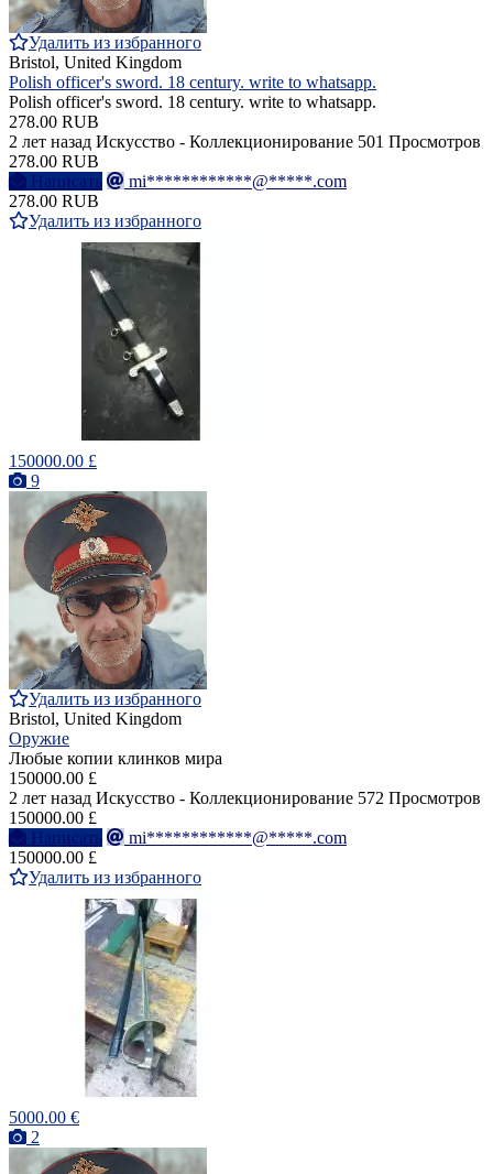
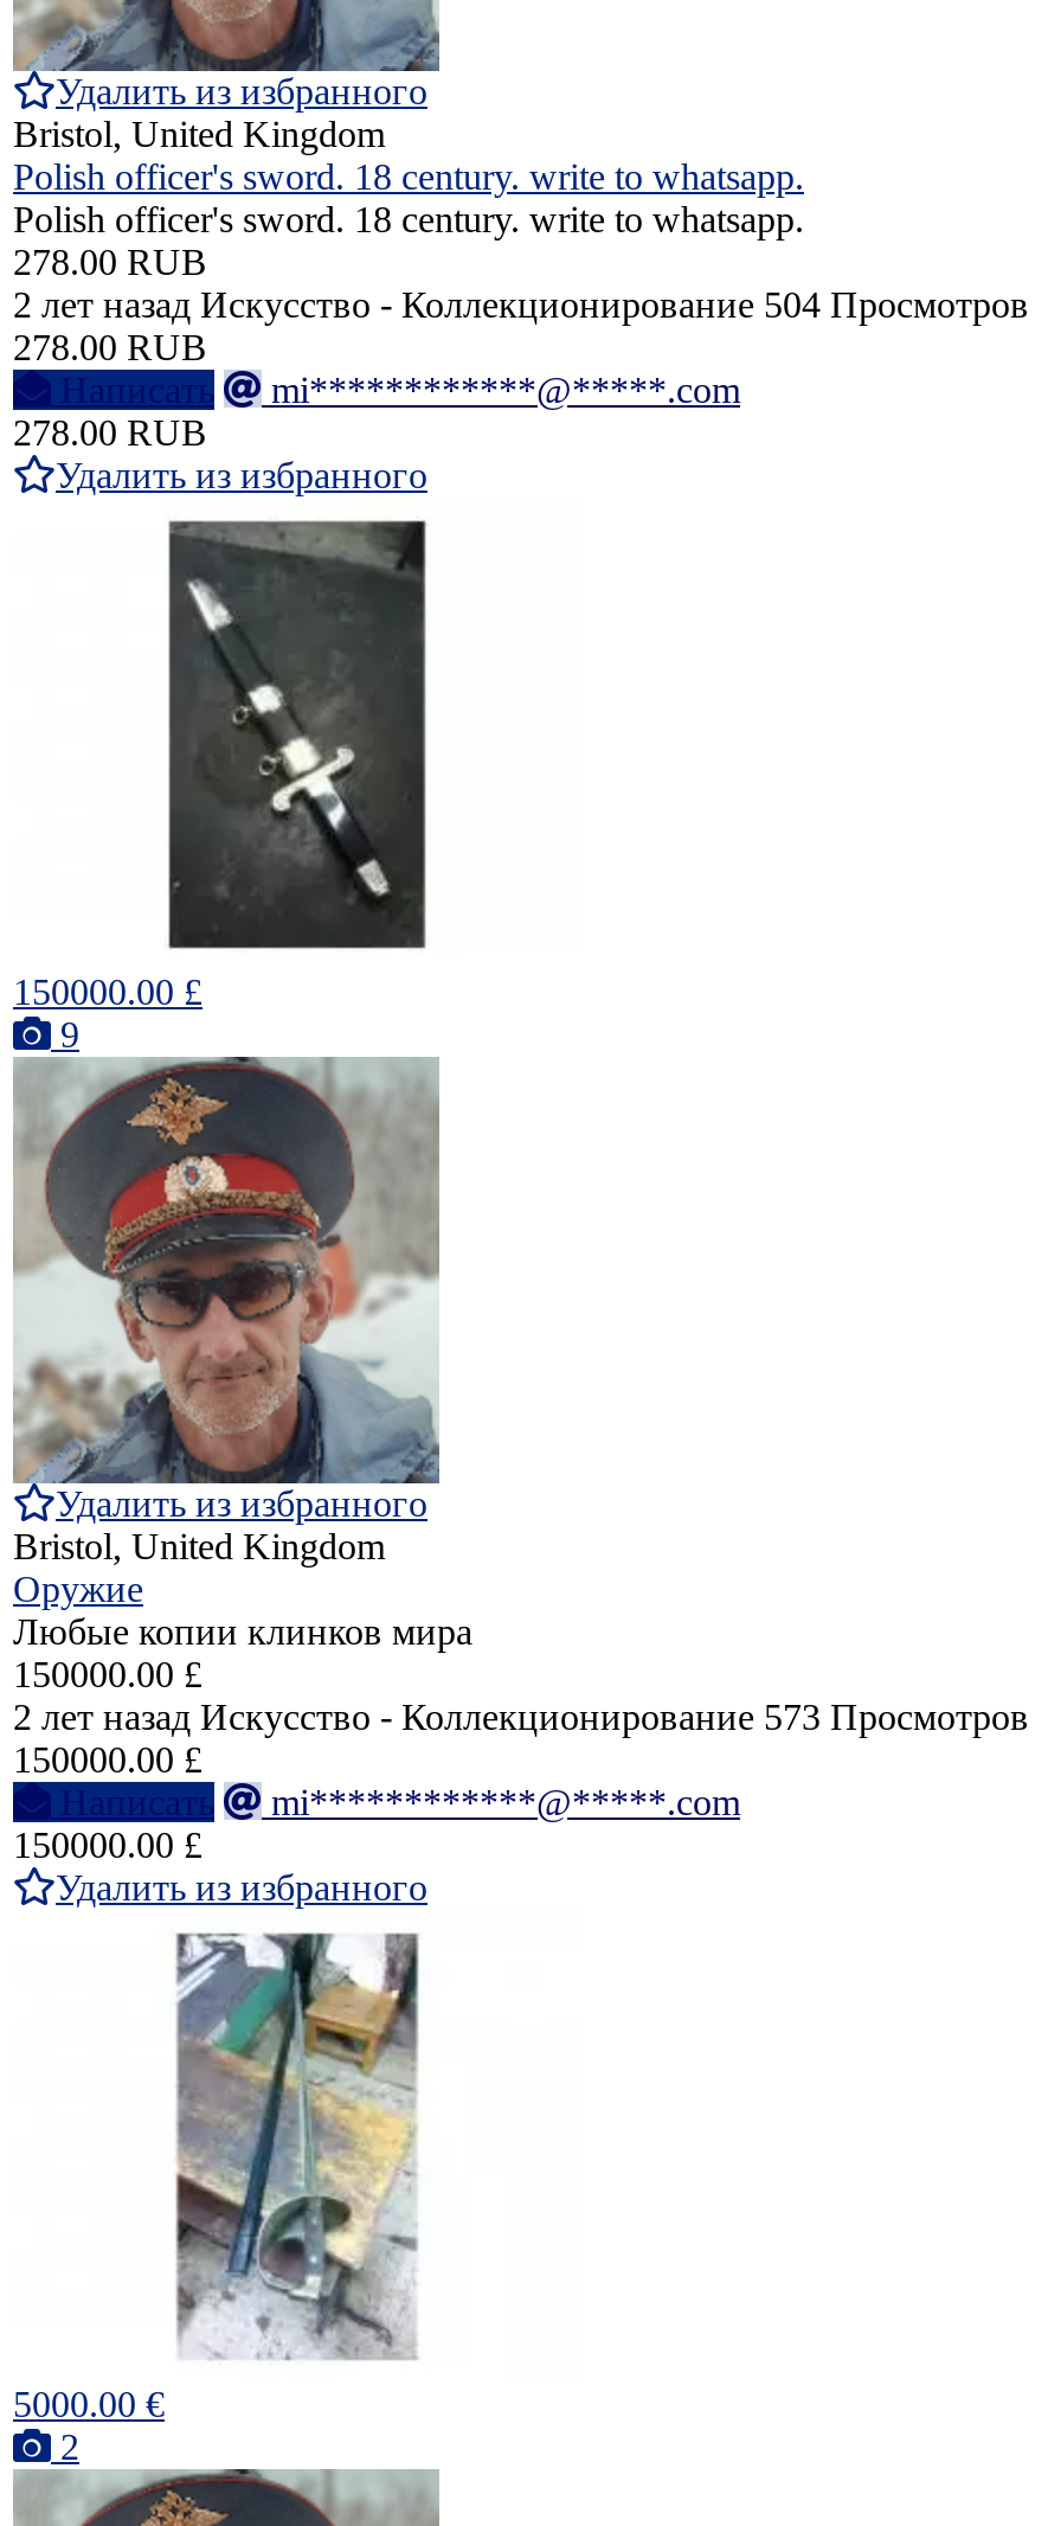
[9,132,481,151] 2 лет назад Искусство - Коллекционирование 501 Просмотров -> [13,284,1029,324] 2 лет назад Искусство - Коллекционирование 504 Просмотров
[9,788,481,807] 2 лет назад Искусство - Коллекционирование 572 Просмотров -> [13,1696,1029,1737] 2 лет назад Искусство - Коллекционирование 573 Просмотров

